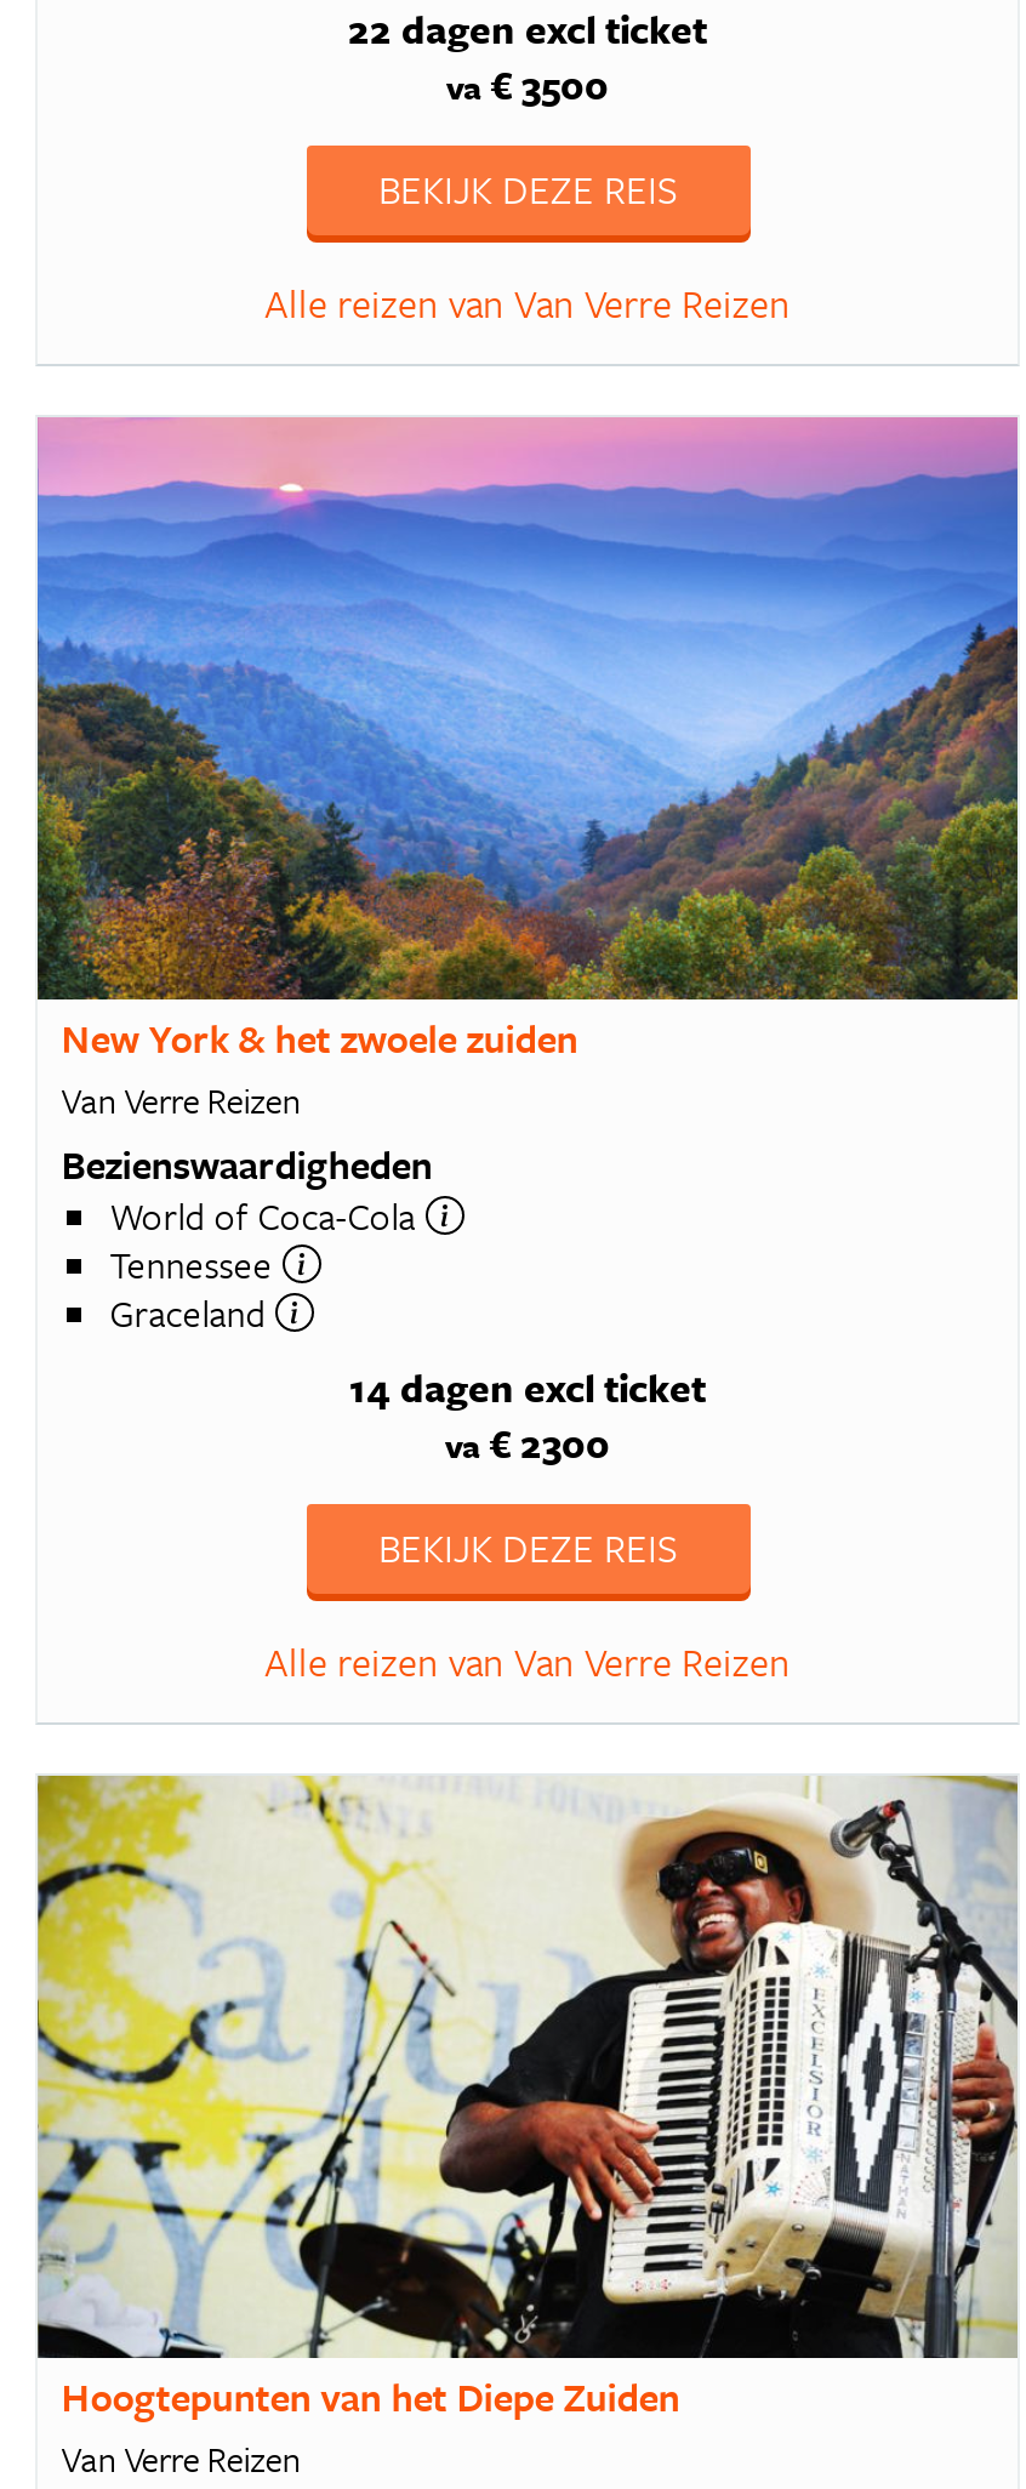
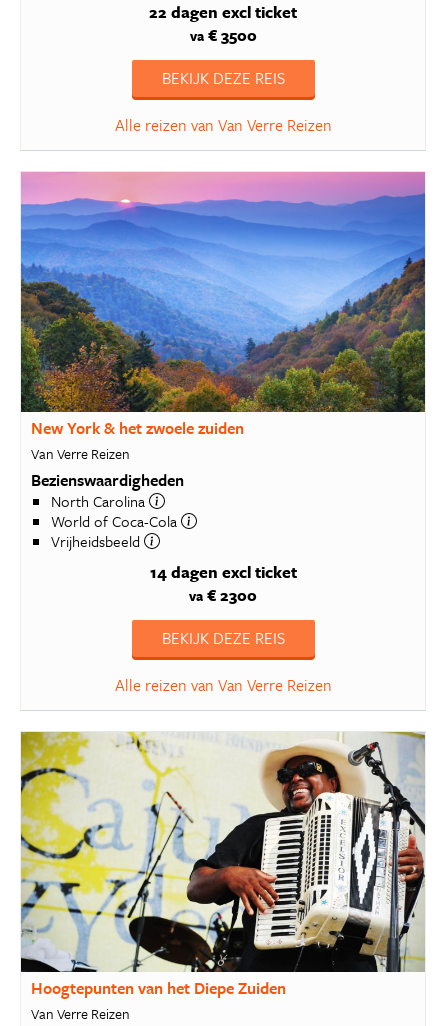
none -> [51,490,149,512] North Carolina
moved [110,1188,425,1241] -> [51,510,181,532]: World of Coca-Cola
[110,1236,282,1338] Tennessee | Graceland -> [51,530,144,552] Vrijheidsbeeld

